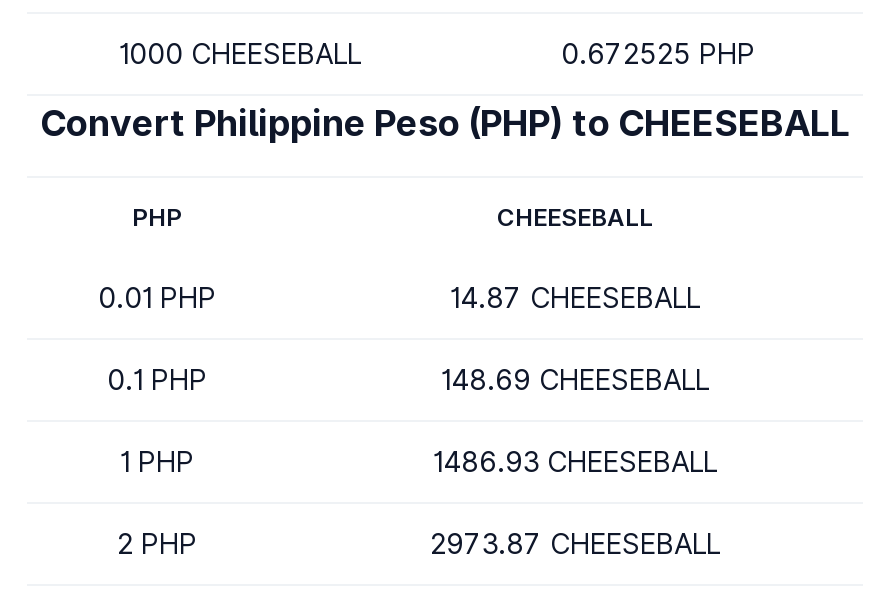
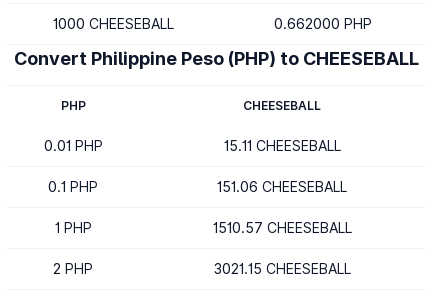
[561,36,755,70] 0.672525 PHP -> [273,15,371,32] 0.662000 PHP
[450,280,700,314] 14.87 CHEESEBALL -> [223,137,340,154] 15.11 CHEESEBALL
[441,362,709,396] 148.69 CHEESEBALL -> [217,178,347,195] 151.06 CHEESEBALL
[433,444,717,478] 1486.93 CHEESEBALL -> [212,219,351,236] 1510.57 CHEESEBALL
[430,526,720,560] 2973.87 CHEESEBALL -> [213,260,350,277] 3021.15 CHEESEBALL

